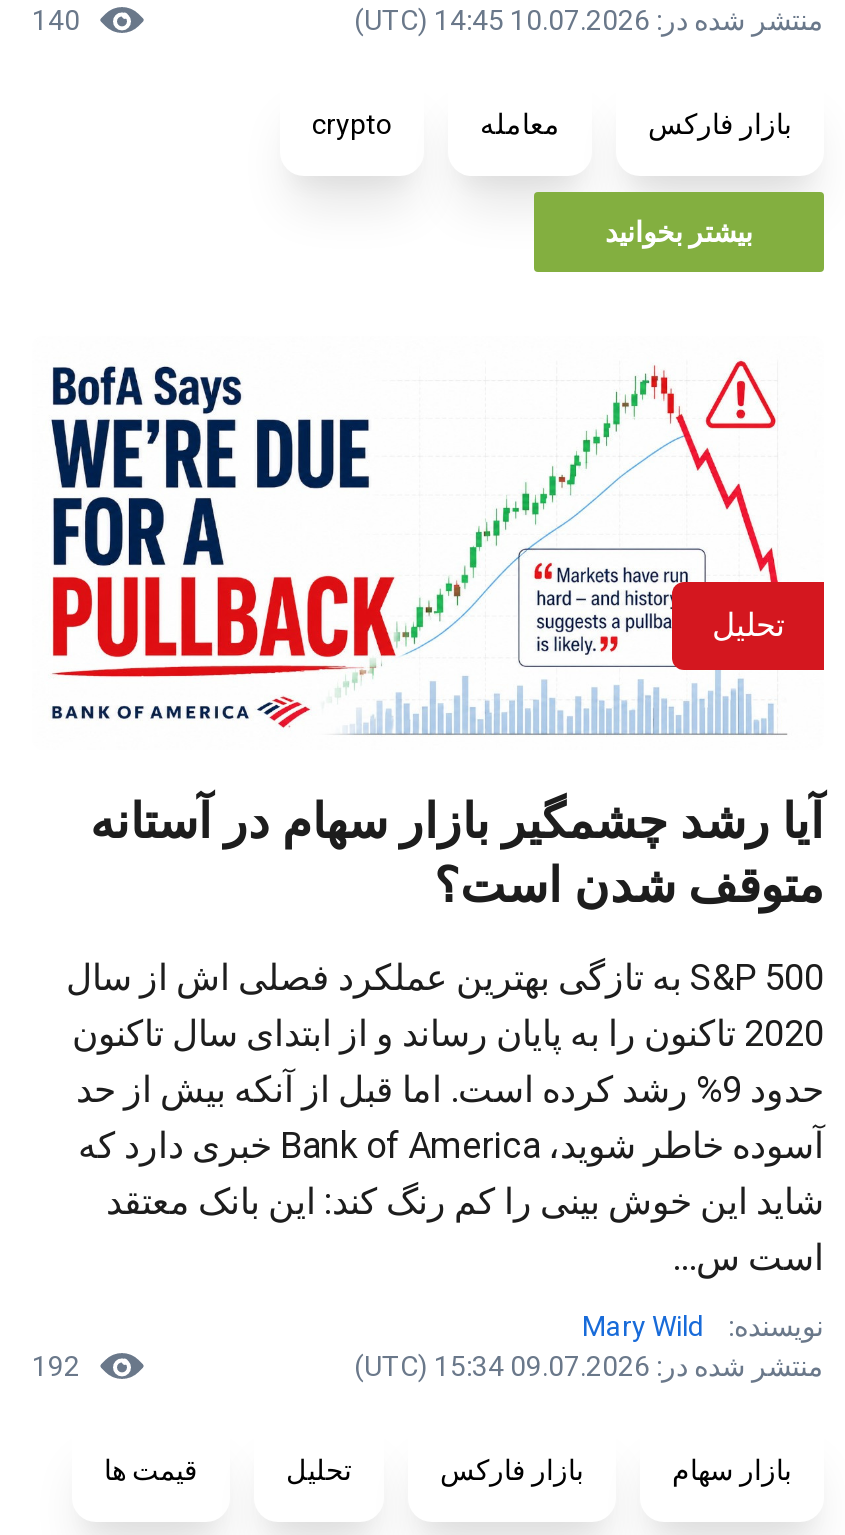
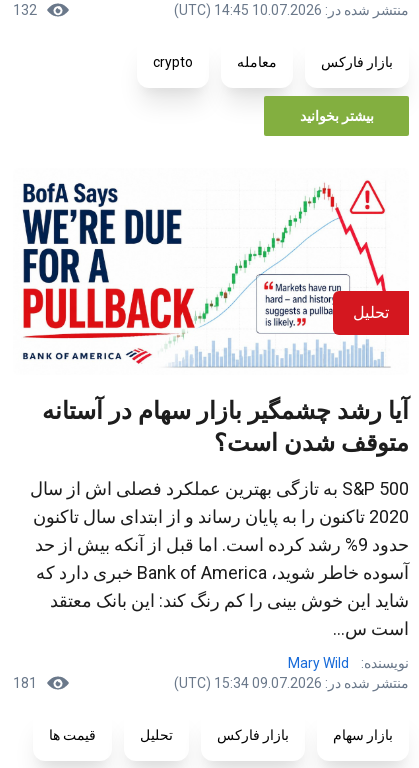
[32,4,80,36] 140 -> [13,2,37,18] 132
[32,1351,80,1383] 192 -> [13,675,37,691] 181

